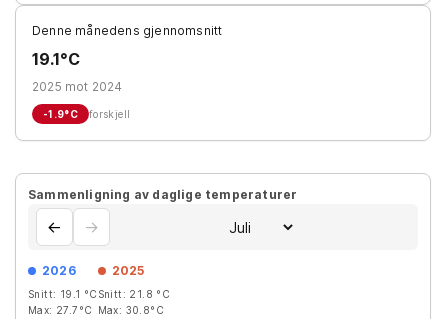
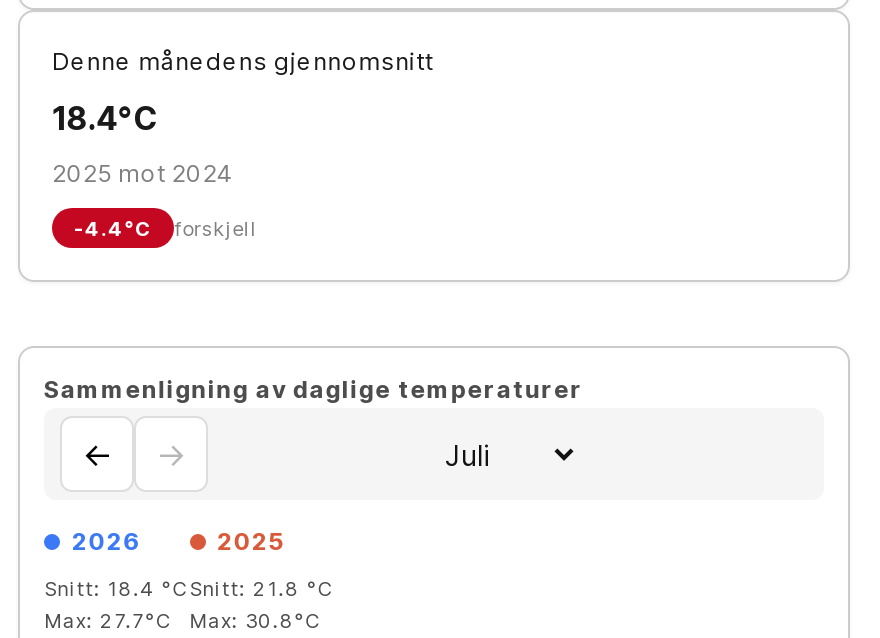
[32,49,79,69] 19.1°C -> [52,98,157,138] 18.4°C
[43,108,130,120] -1.9°C forskjell -> [74,216,257,240] -4.4°C forskjell
[28,288,170,300] Snitt: 19.1 °C Snitt: 21.8 °C -> [44,576,334,600] Snitt: 18.4 °C Snitt: 21.8 °C

